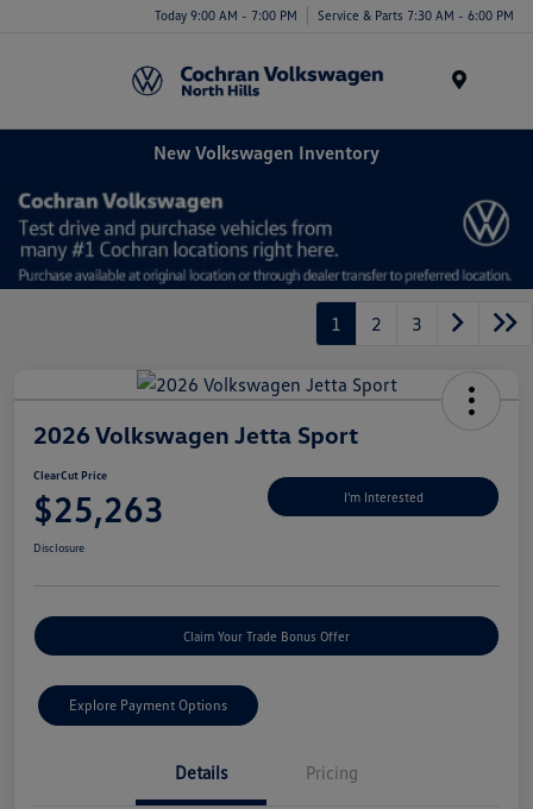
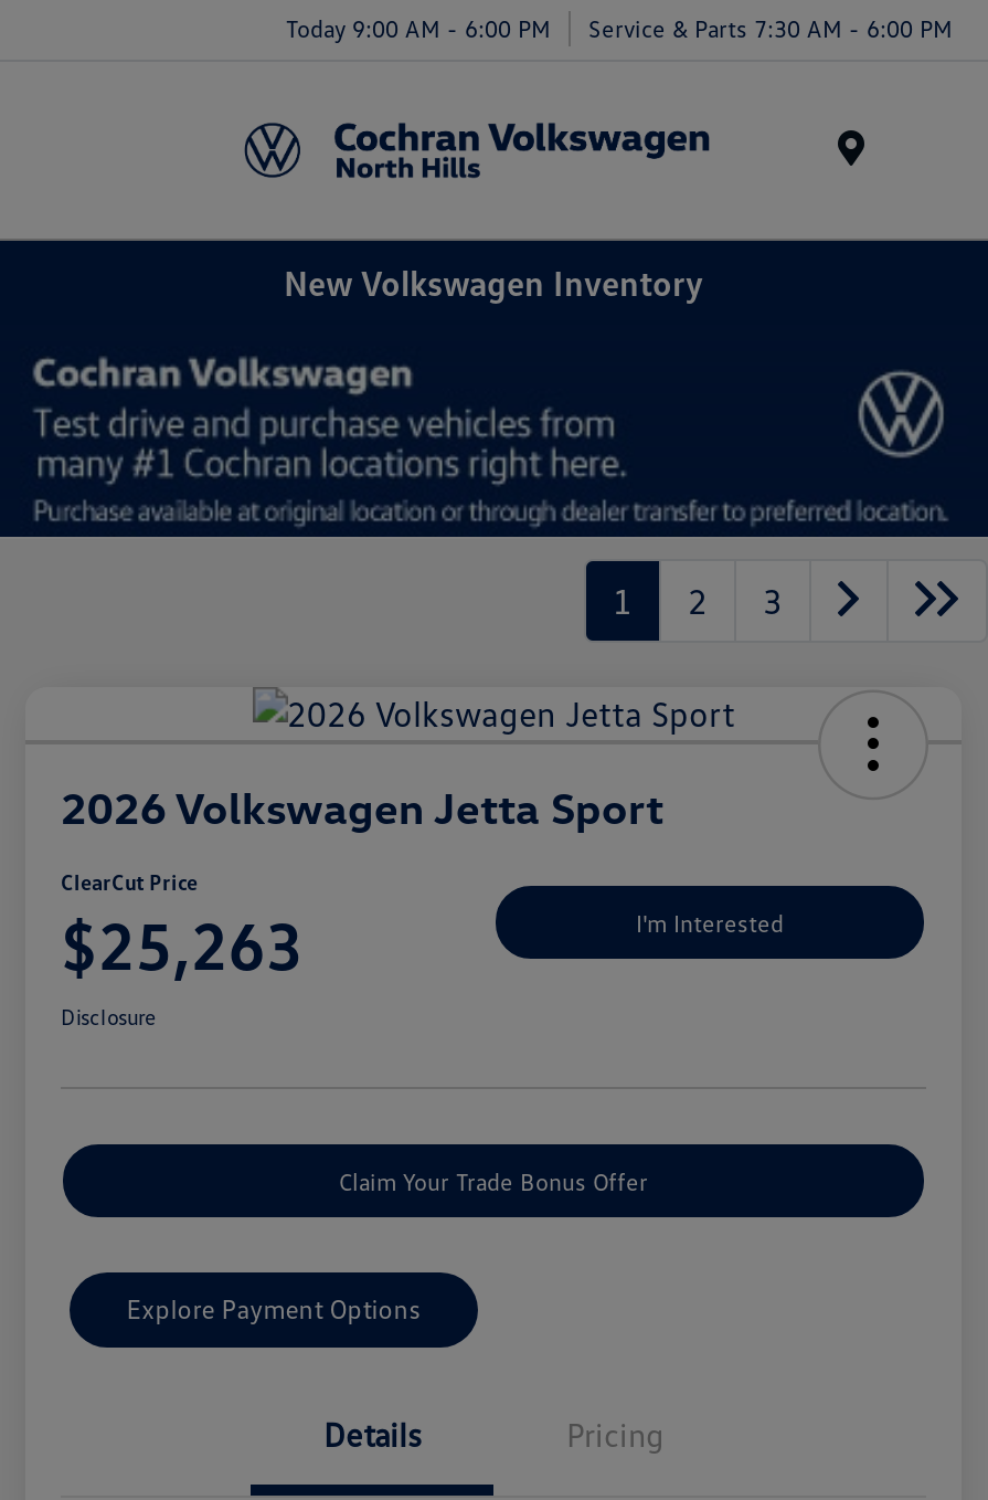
[155,7,514,22] Today 9:00 AM - 7:00 PM Service & Parts 7:30 AM - 6:00 PM -> [286,12,953,41] Today 9:00 AM - 6:00 PM Service & Parts 7:30 AM - 6:00 PM

